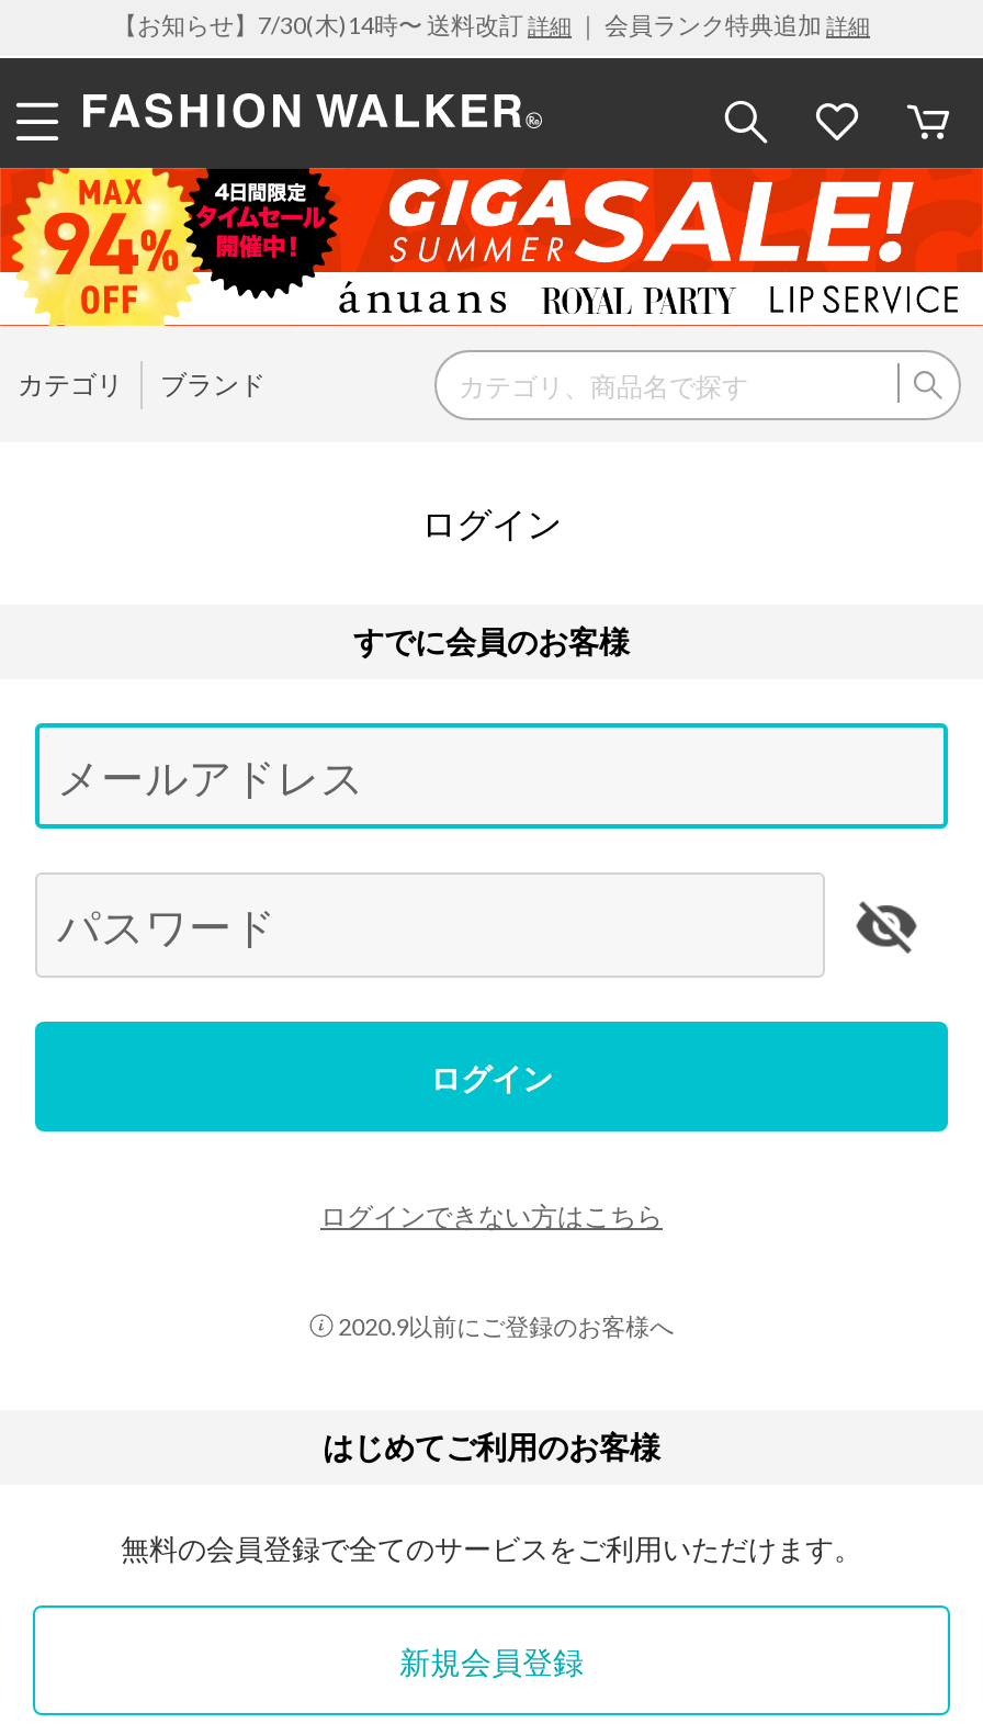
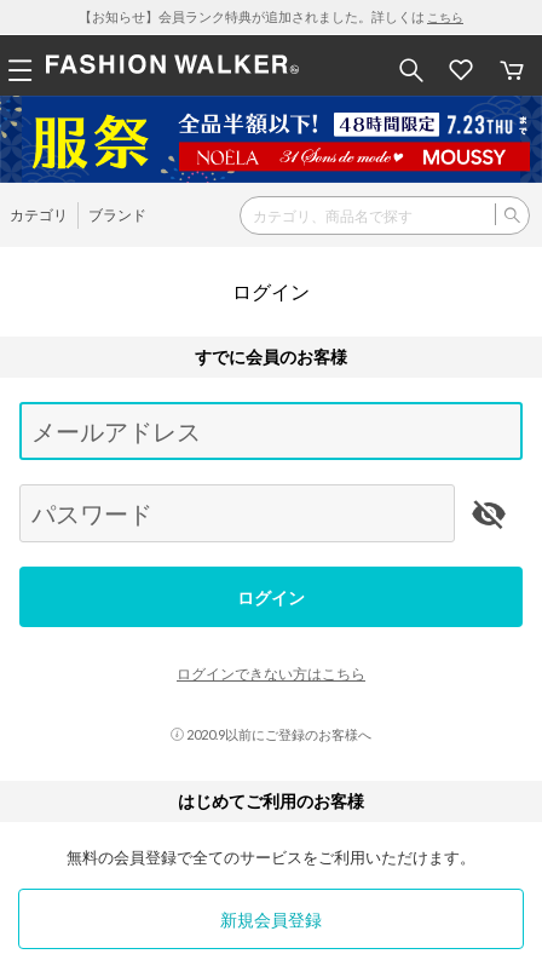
[113,10,870,38] 【お知らせ】7/30(木)14時〜 送料改訂詳細｜ 会員ランク特典追加詳細 -> [79,8,463,24] 【お知らせ】会員ランク特典が追加されました。詳しくはこちら
[7,166,976,328] [image] -> [4,96,538,184] [image]

